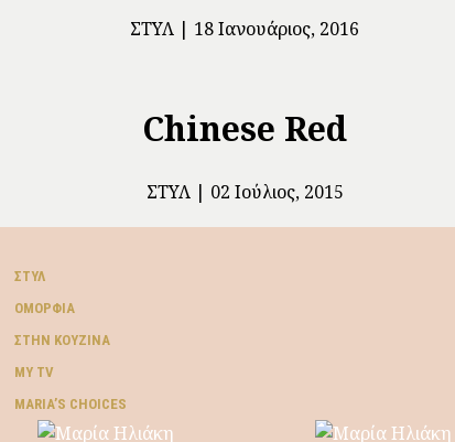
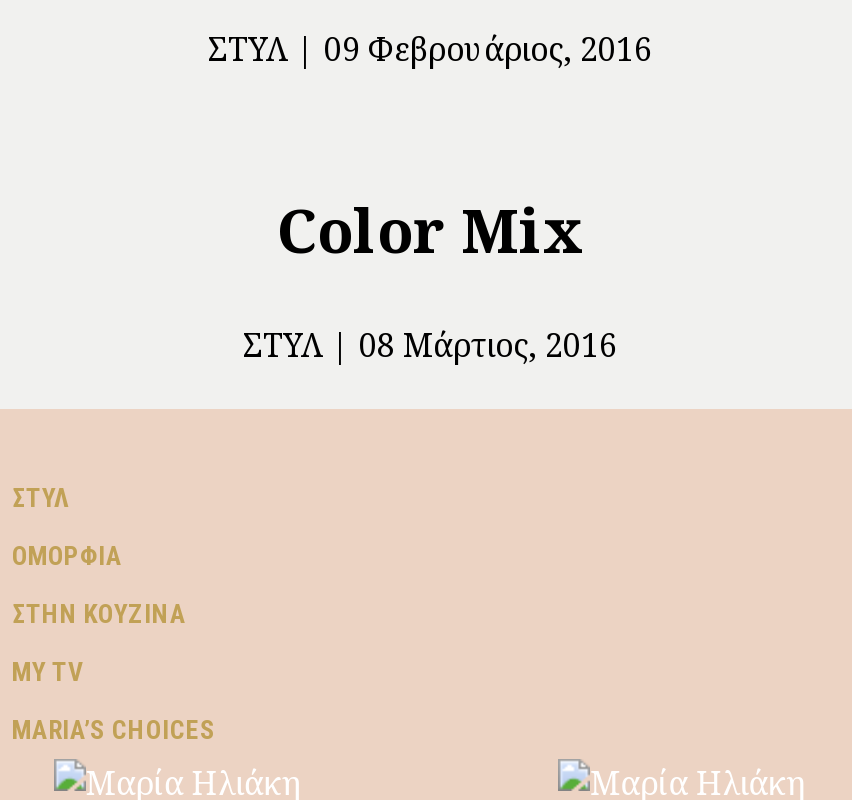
[130,17,359,41] ΣΤΥΛ 18 Ιανουάριος, 2016 -> [208,28,652,72] ΣΤΥΛ 09 Φεβρουάριος, 2016
[142,106,347,151] Chinese Red -> [277,190,583,272] Color Mix
[146,180,343,204] ΣΤΥΛ 02 Ιούλιος, 2015 -> [243,324,617,368] ΣΤΥΛ 08 Μάρτιος, 2016

